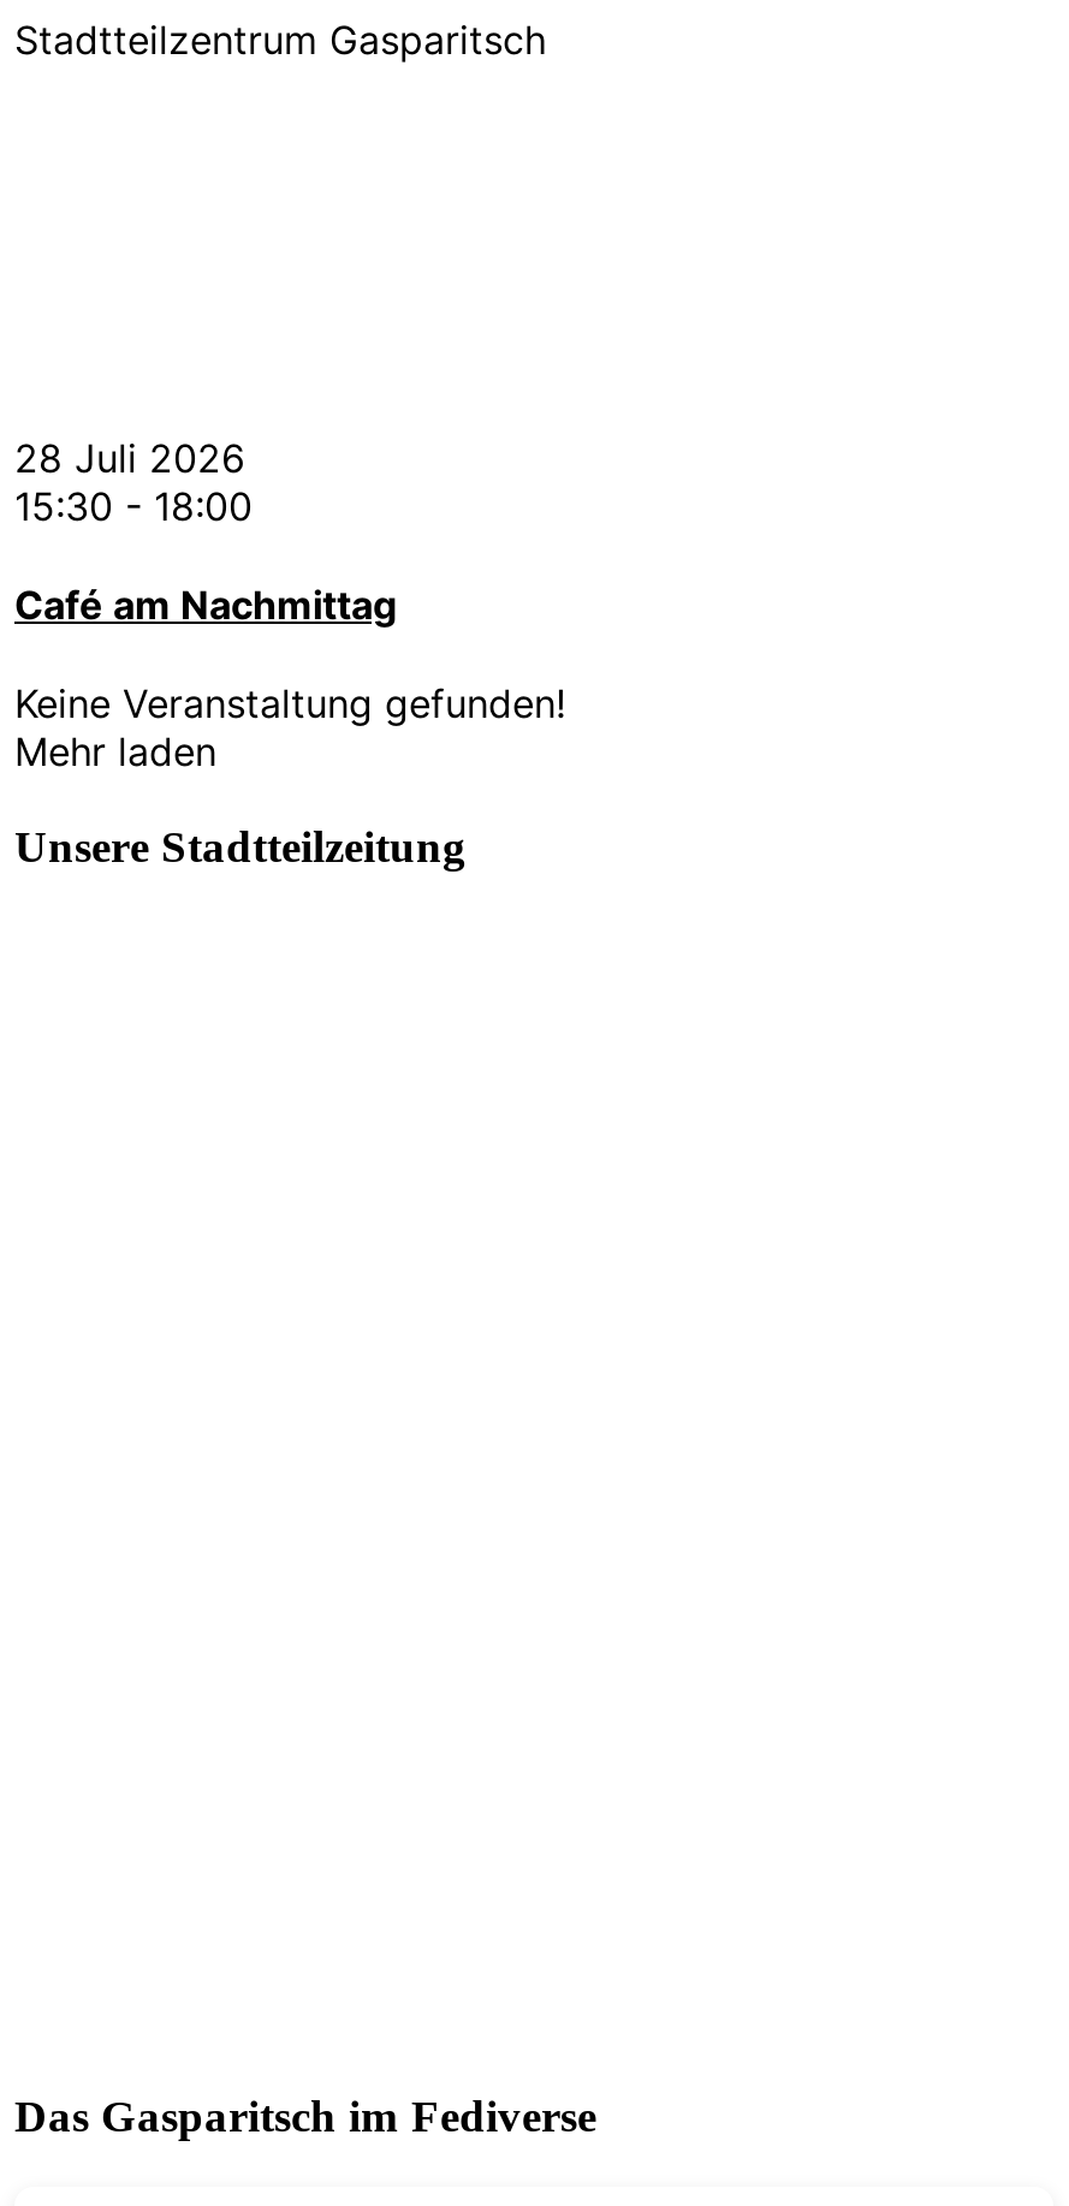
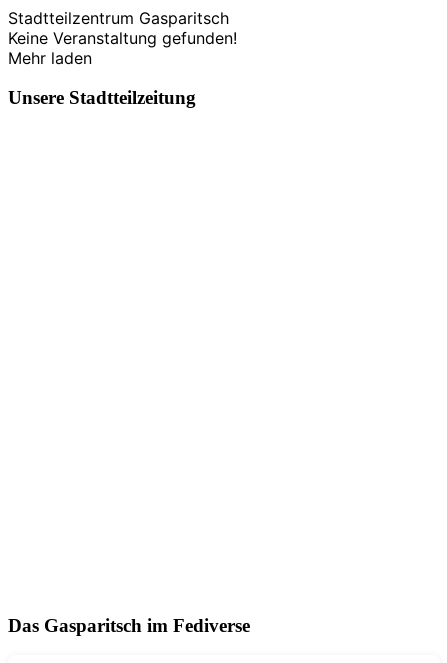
[14,434,397,629] 28 Juli 2026 | 15:30 - 18:00 | Café am Nachmittag -> none

